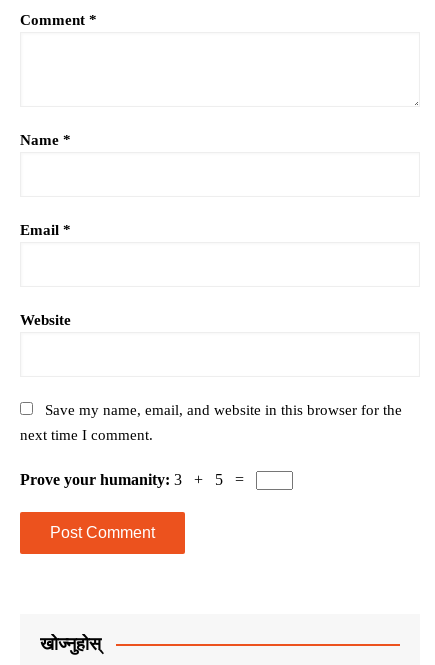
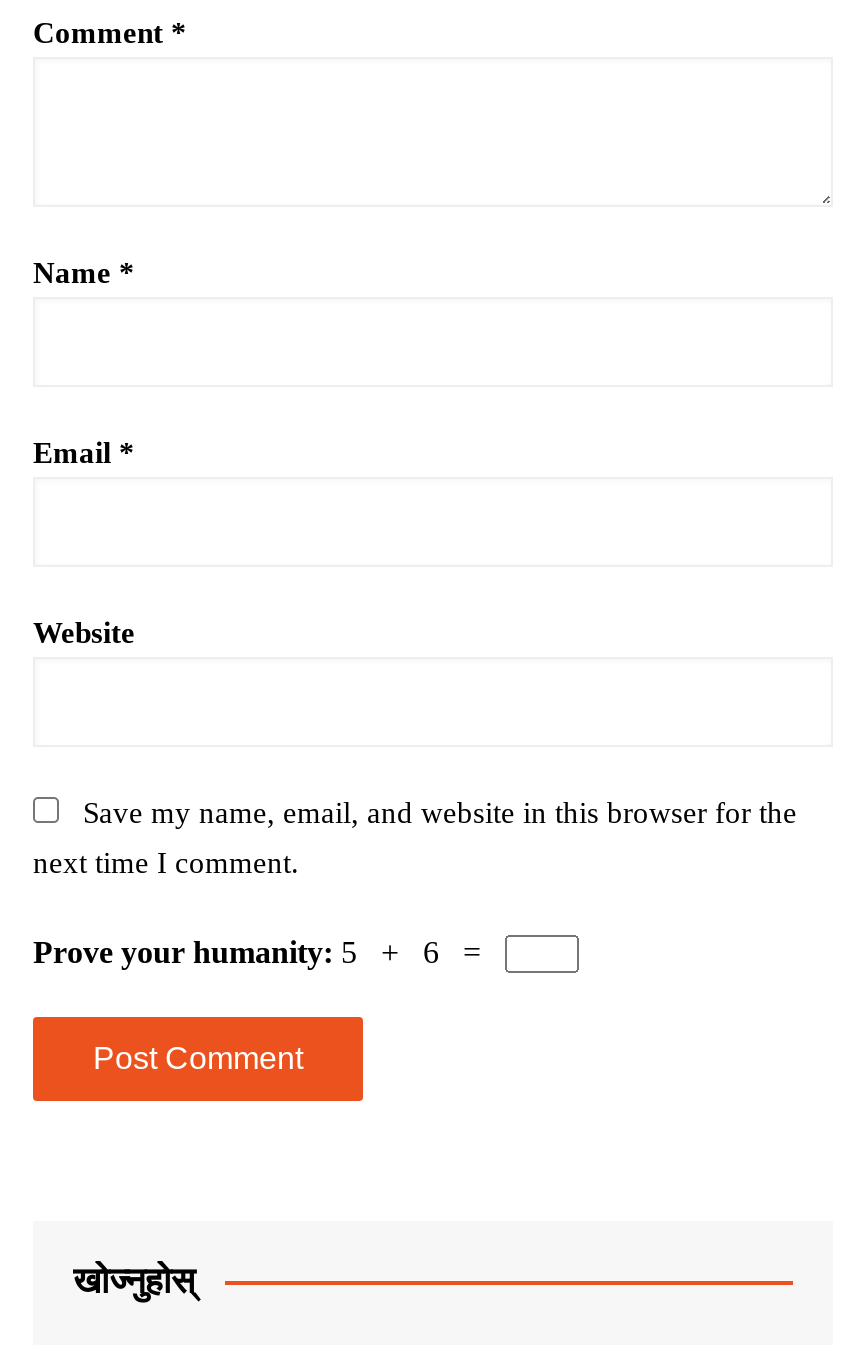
[20,468,256,490] Prove your humanity: 3 + 5 = -> [33,929,505,973] Prove your humanity: 5 + 6 =

